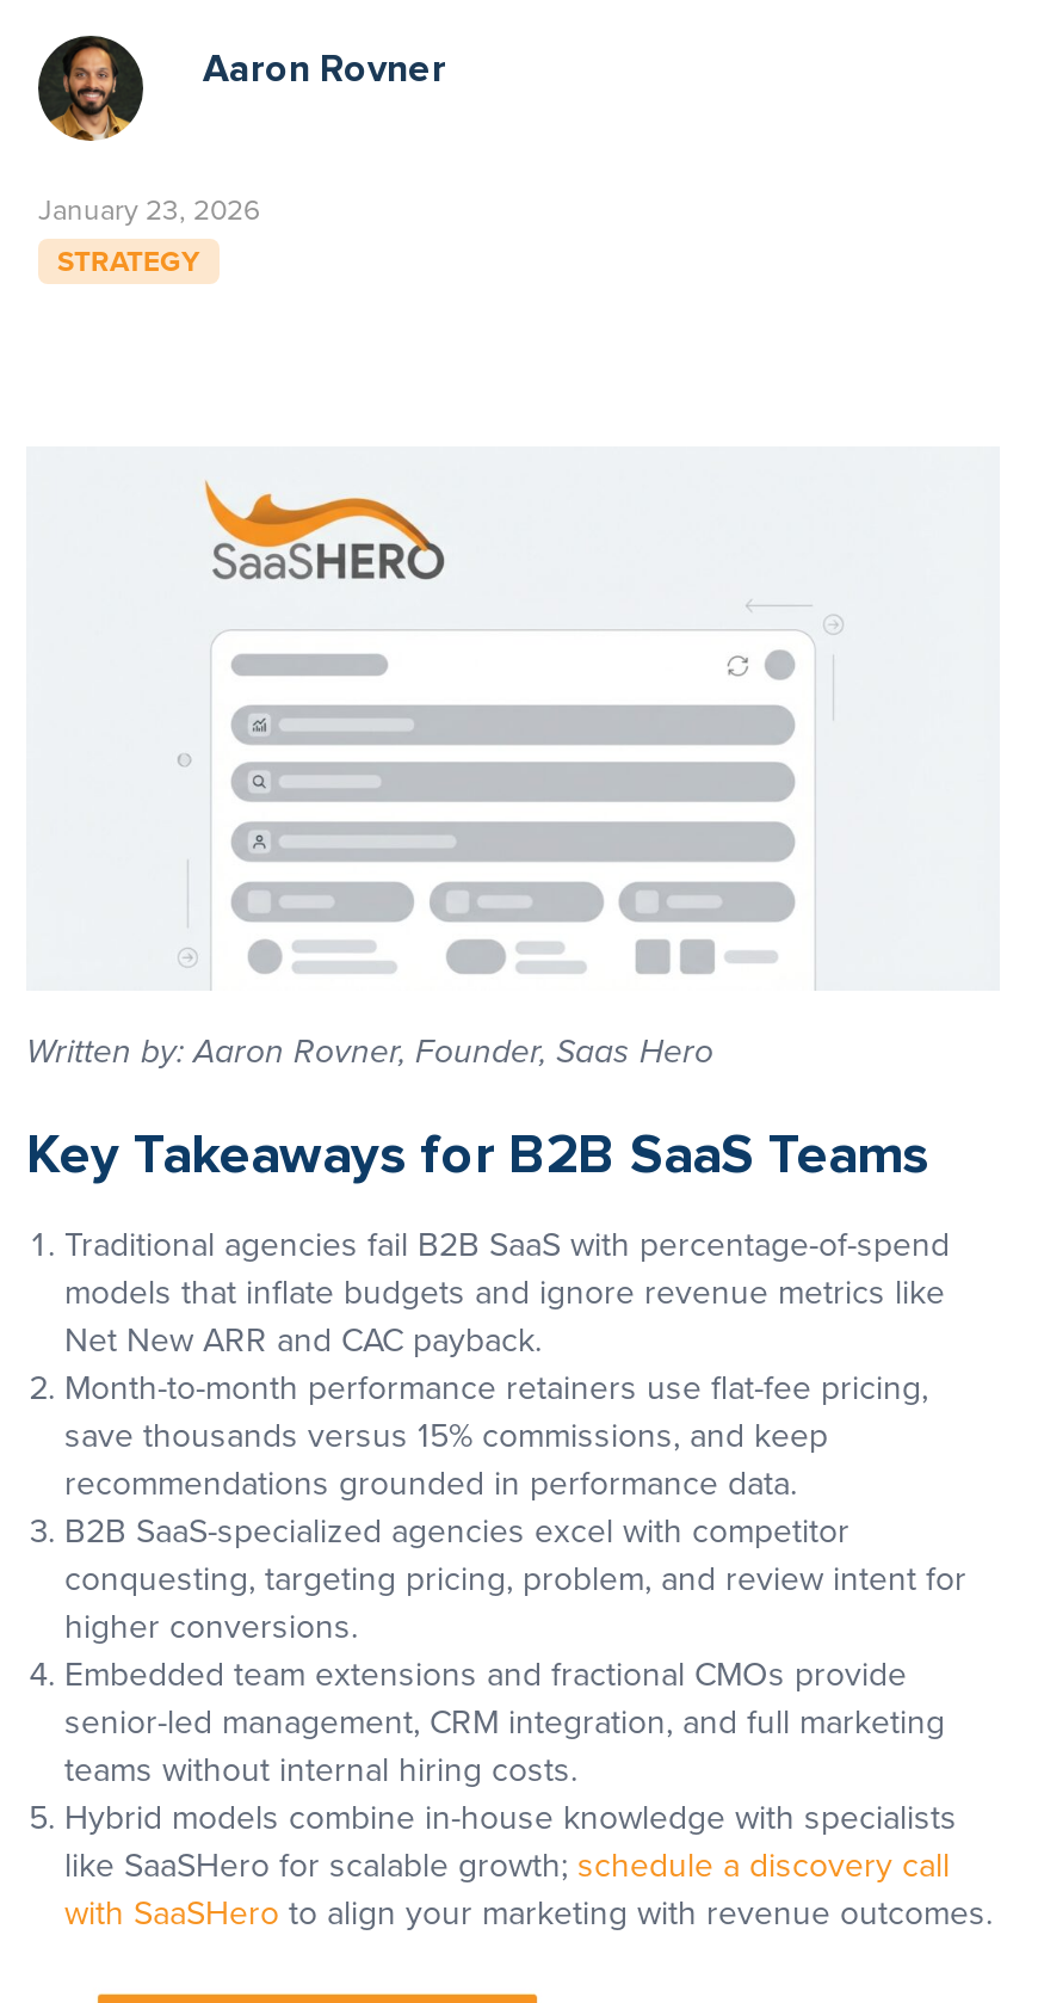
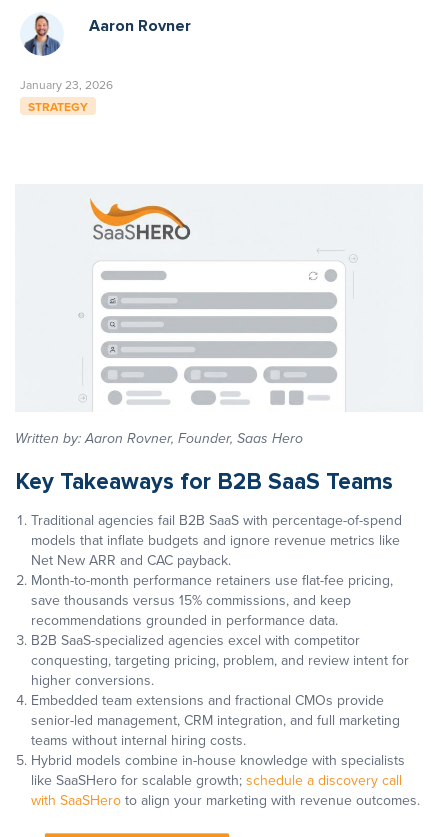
[36,33,146,143] [image] -> [20,12,64,57] [image]

